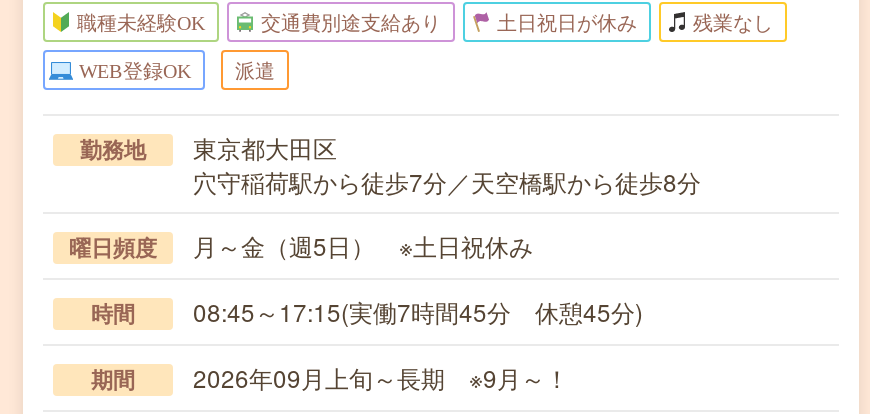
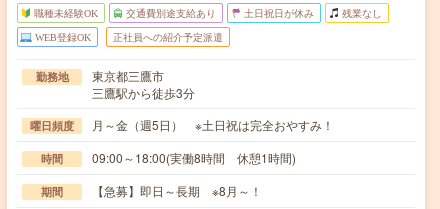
[235,60,275,80] 派遣 -> [113,32,223,42] 正社員への紹介予定派遣
[193,130,701,198] 東京都大田区 | 穴守稲荷駅から徒歩7分／天空橋駅から徒歩8分 -> [92,67,195,101] 東京都三鷹市 | 三鷹駅から徒歩3分
[193,228,533,262] 月～金（週5日） ※土日祝休み -> [92,116,334,133] 月～金（週5日） ※土日祝は完全おやすみ！
[193,294,643,328] 08:45～17:15(実働7時間45分 休憩45分) -> [92,149,296,166] 09:00～18:00(実働8時間 休憩1時間)
[193,360,569,394] 2026年09月上旬～長期 ※9月～！ -> [92,182,262,199] 【急募】即日～長期 ※8月～！

